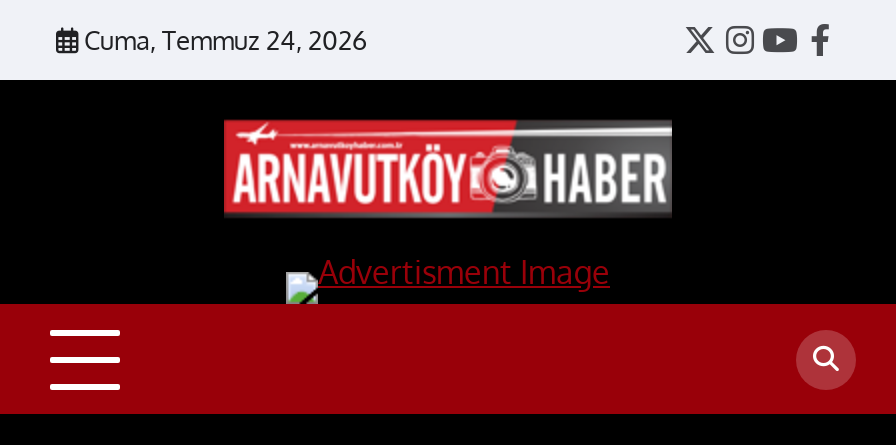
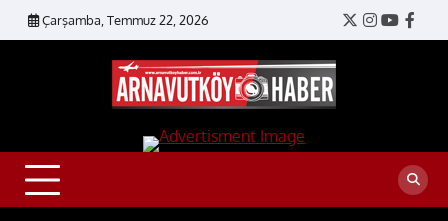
[84,24,368,56] Cuma, Temmuz 24, 2026 -> [42,12,209,28] Çarşamba, Temmuz 22, 2026

